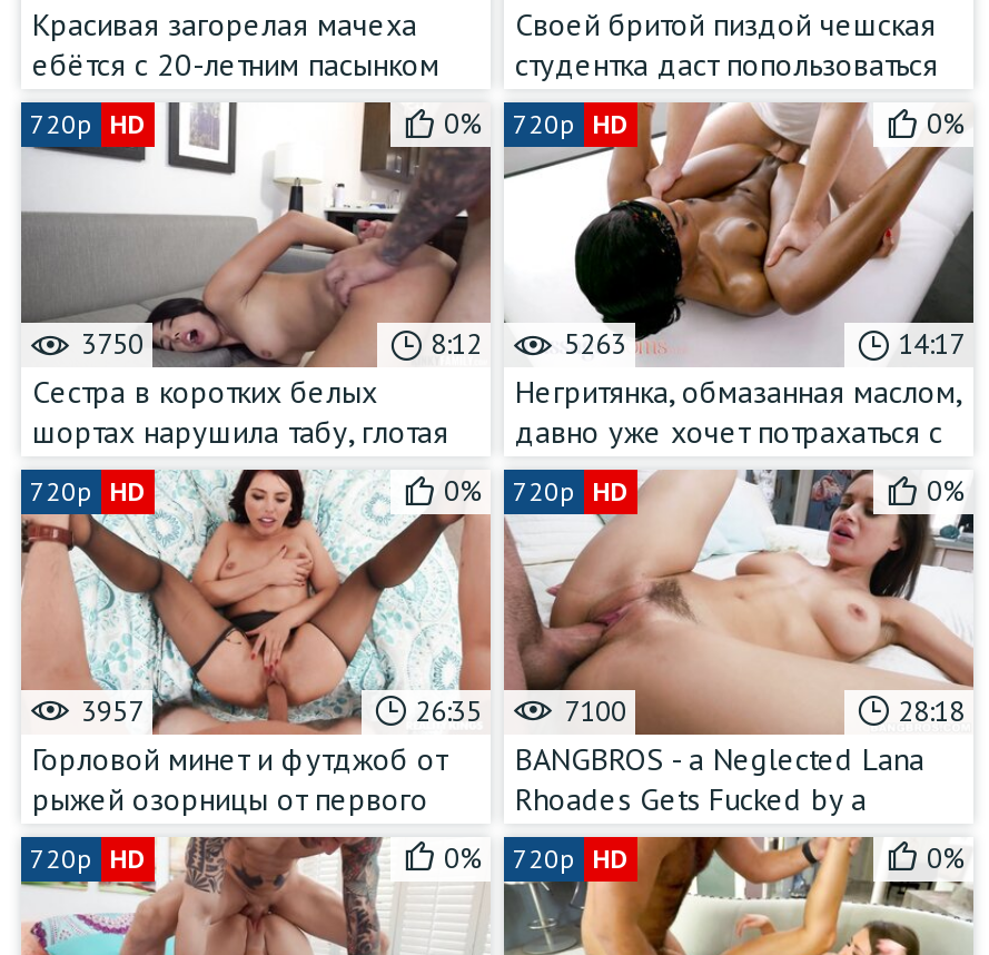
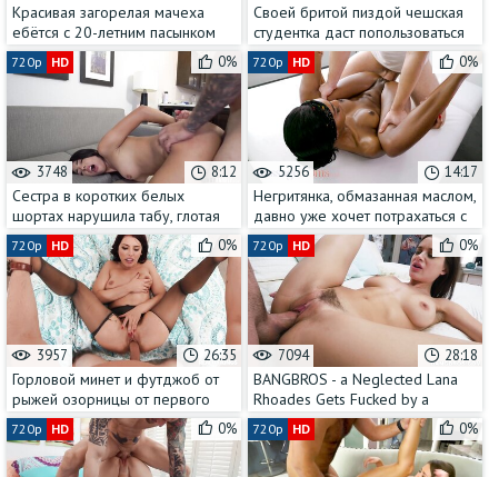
[75,325,144,363] 3750 -> [33,162,68,181] 3748
[431,325,626,363] 8:12 5263 -> [211,162,309,181] 8:12 5256
[415,692,626,729] 26:35 7100 -> [203,345,309,364] 26:35 7094

